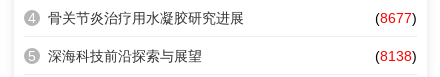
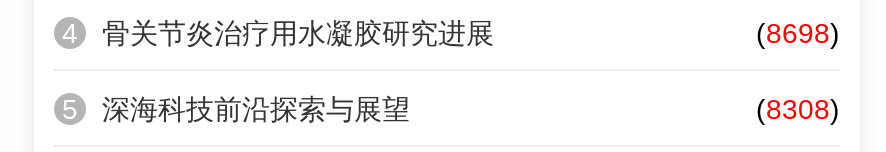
[375,10,417,26] (8677) -> [756,18,840,50] (8698)
[375,48,417,64] (8138) -> [756,94,840,126] (8308)

